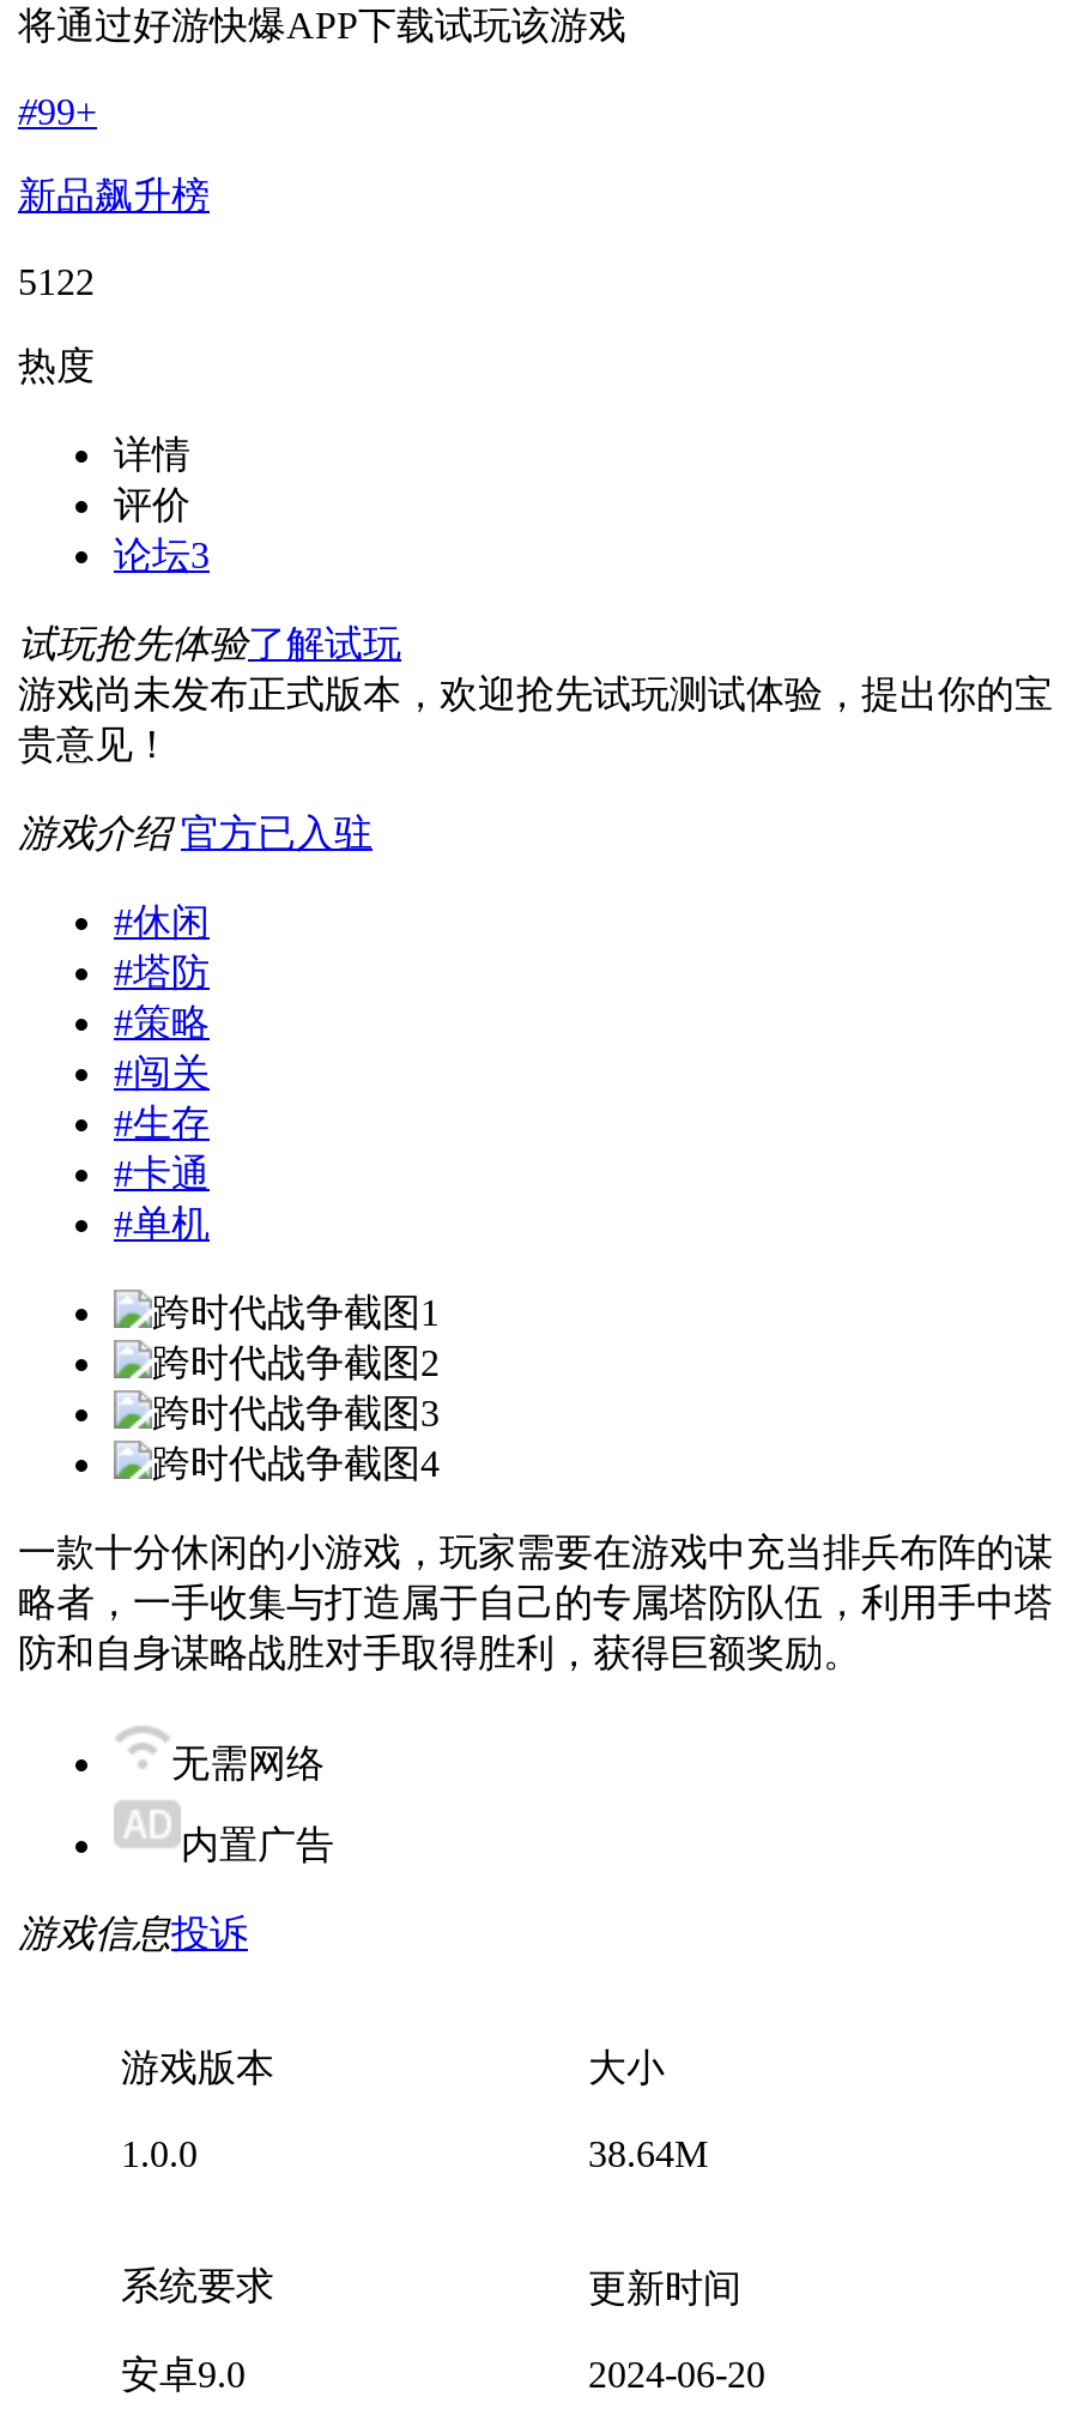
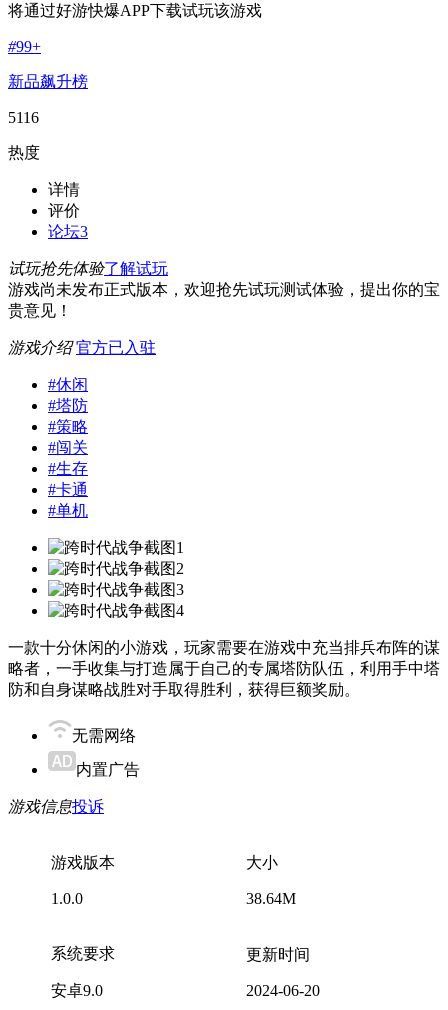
[18,261,95,302] 5122 -> [8,109,39,126] 5116

